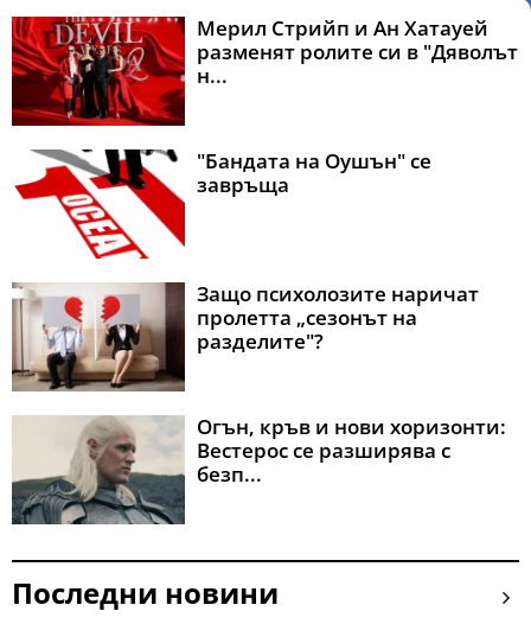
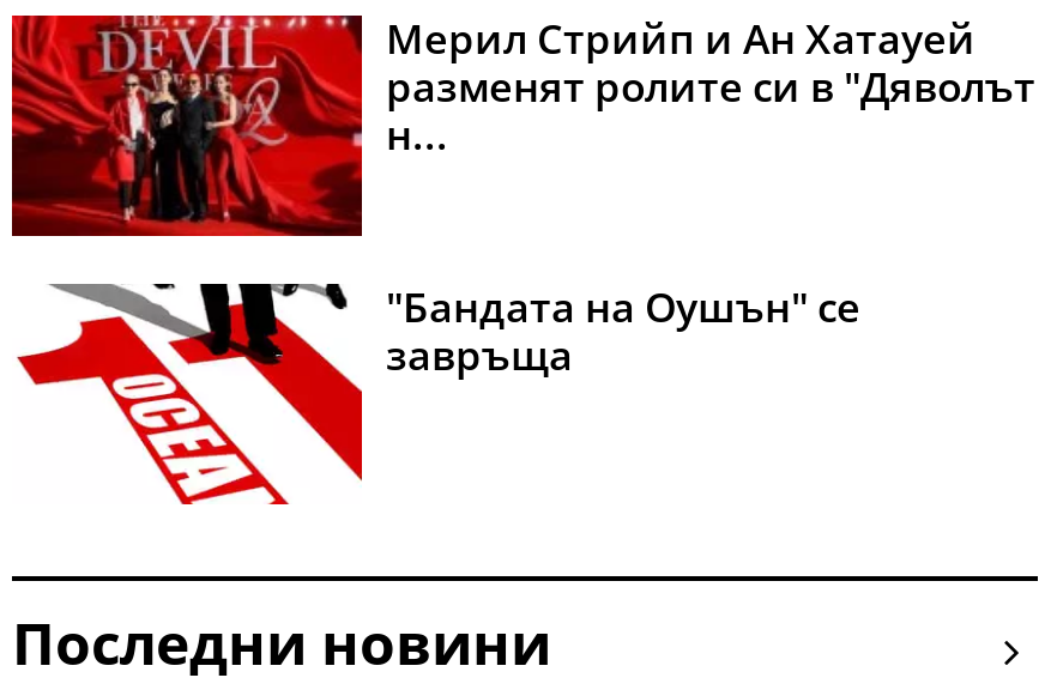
[11,280,506,488] [image] | Защо психолозите наричат | пролетта „сезонът на | разделите"? | Огън, кръв и нови хоризонти: | Вестерос се разширява с | безп... -> none
[11,415,186,526] [image] -> none

